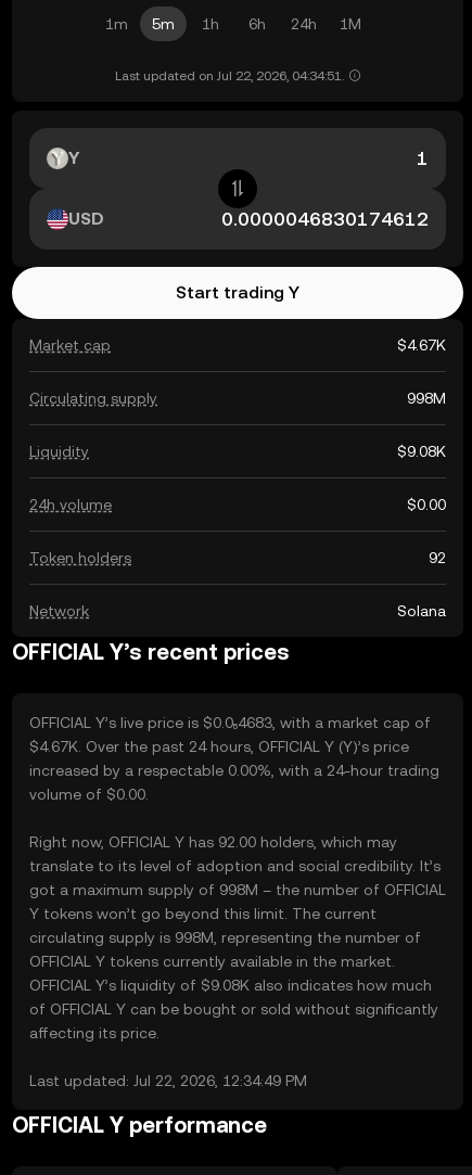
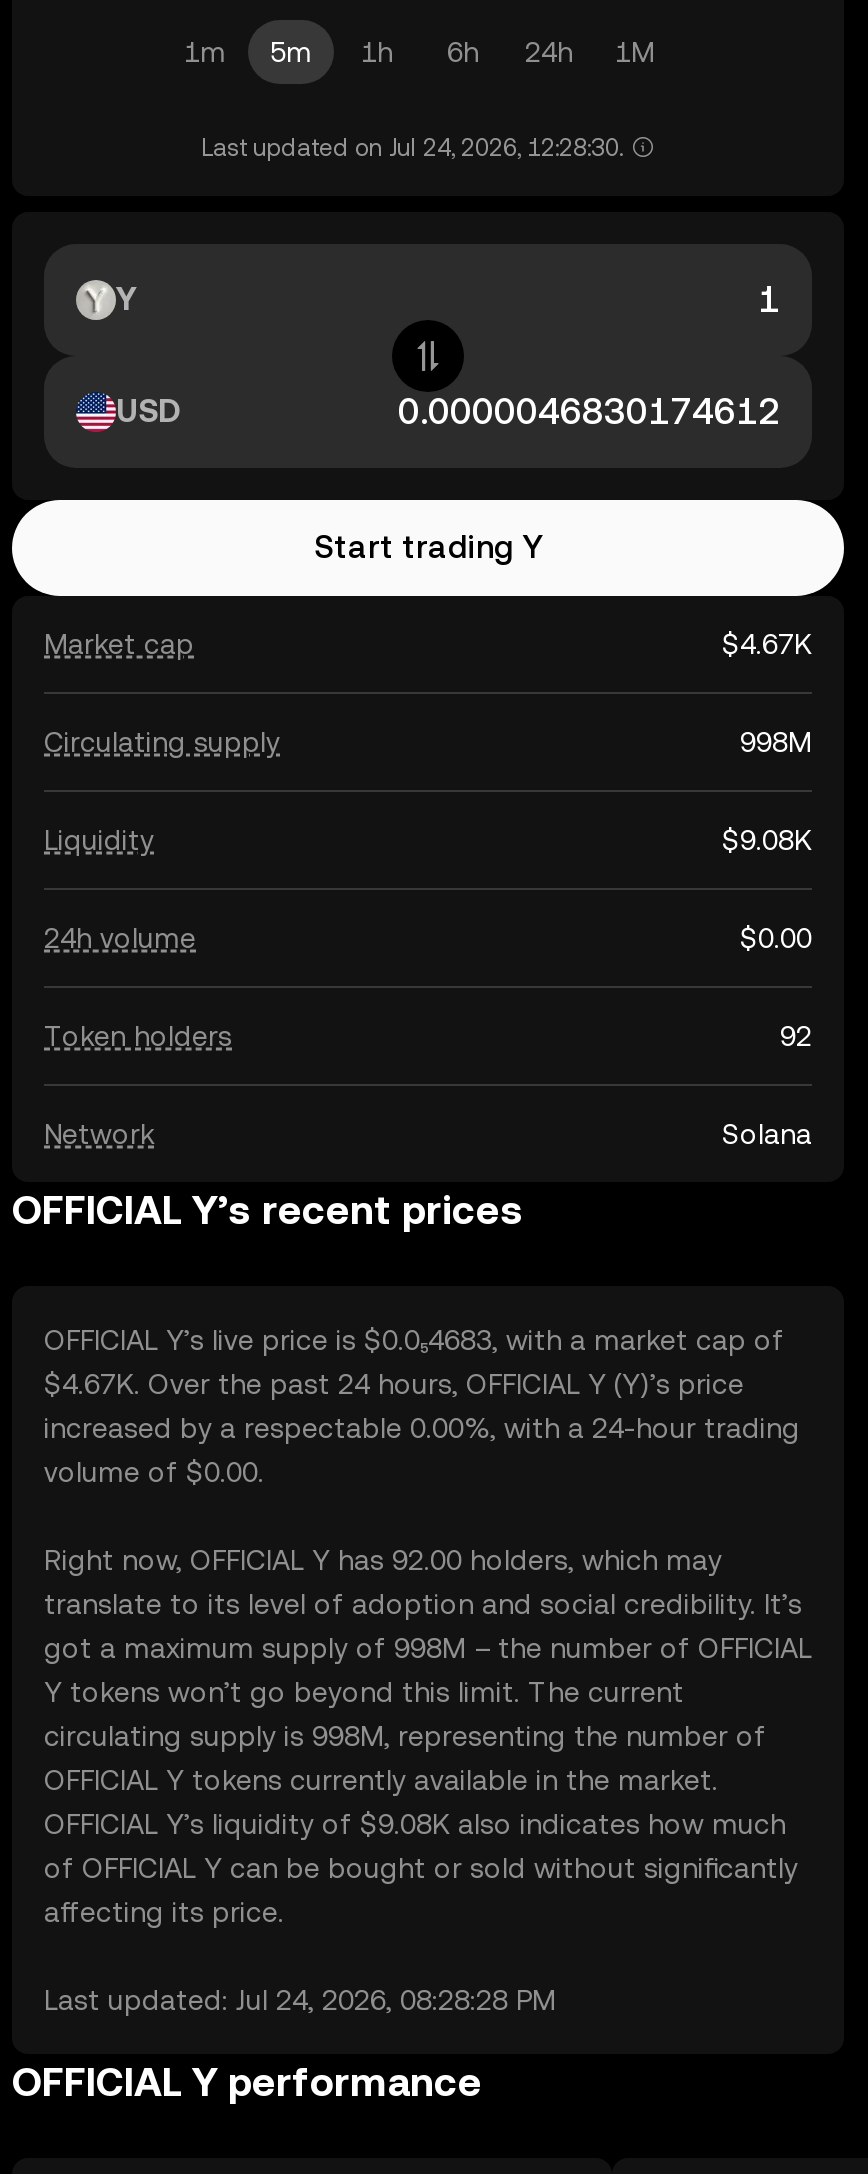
[114,68,343,84] Last updated on Jul 22, 2026, 04:34:51. -> [201,134,623,162] Last updated on Jul 24, 2026, 12:28:30.
[29,1072,307,1089] Last updated: Jul 22, 2026, 12:34:49 PM -> [44,1984,556,2016] Last updated: Jul 24, 2026, 08:28:28 PM

